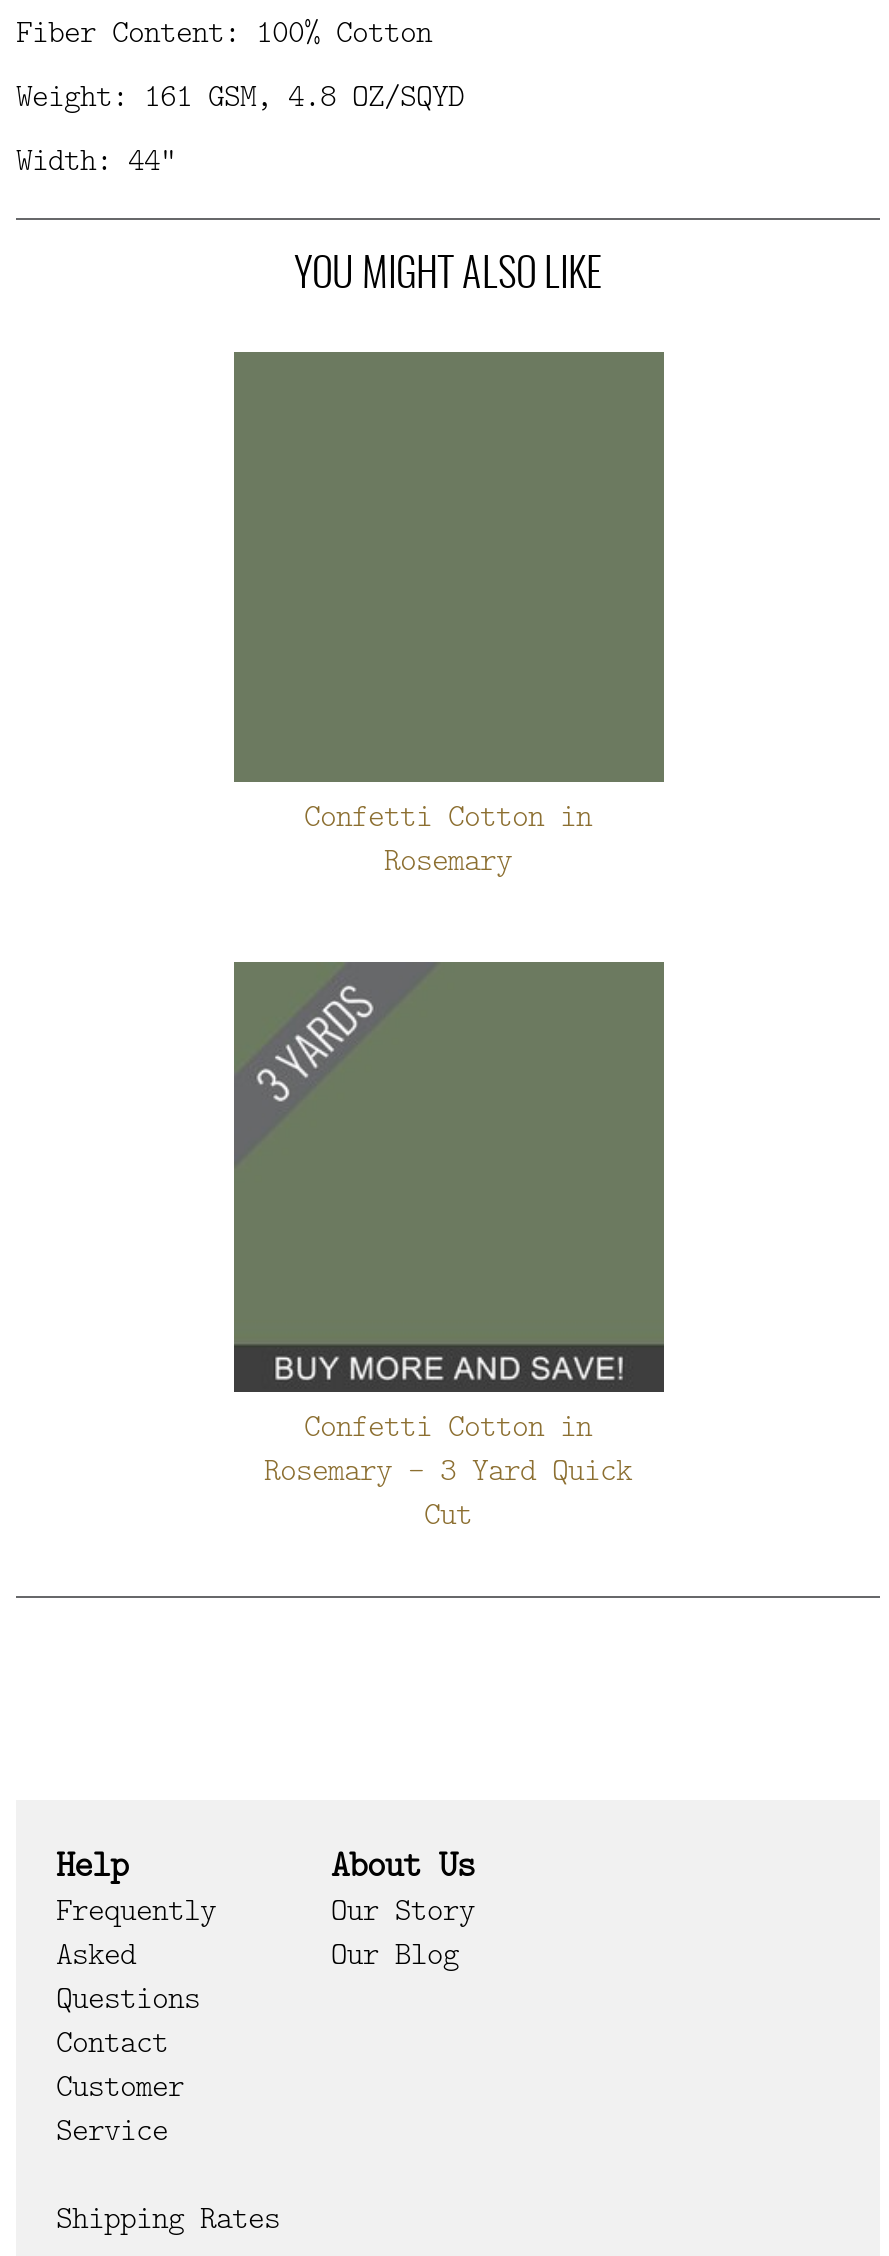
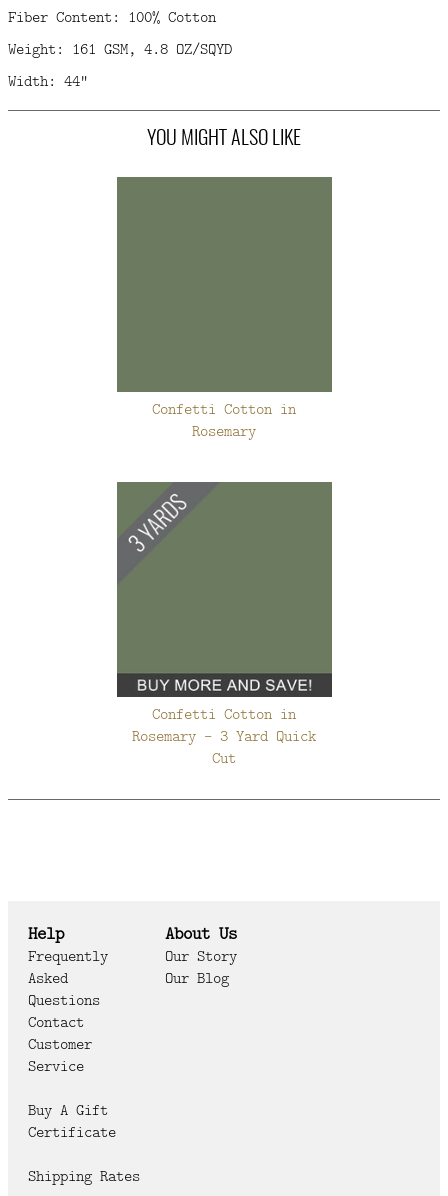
none -> [28,1099,116,1143] Buy A Gift | Certificate

